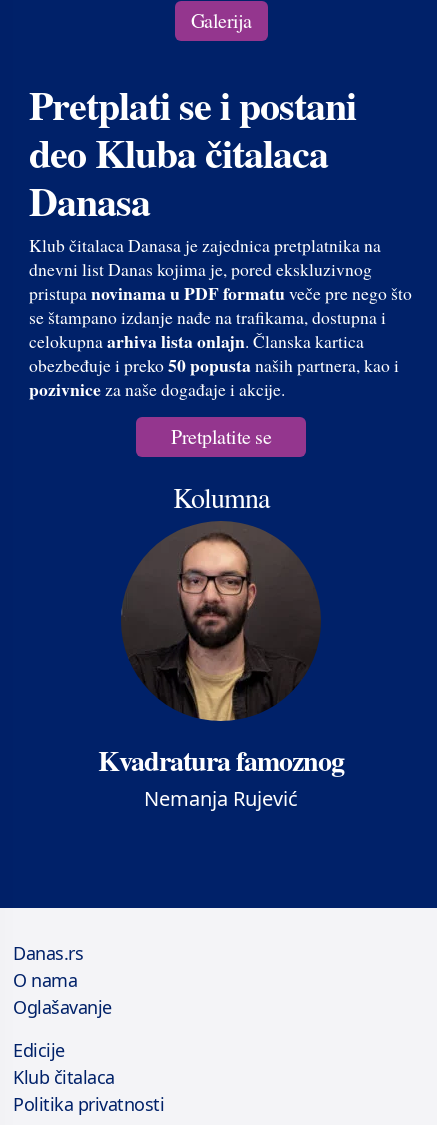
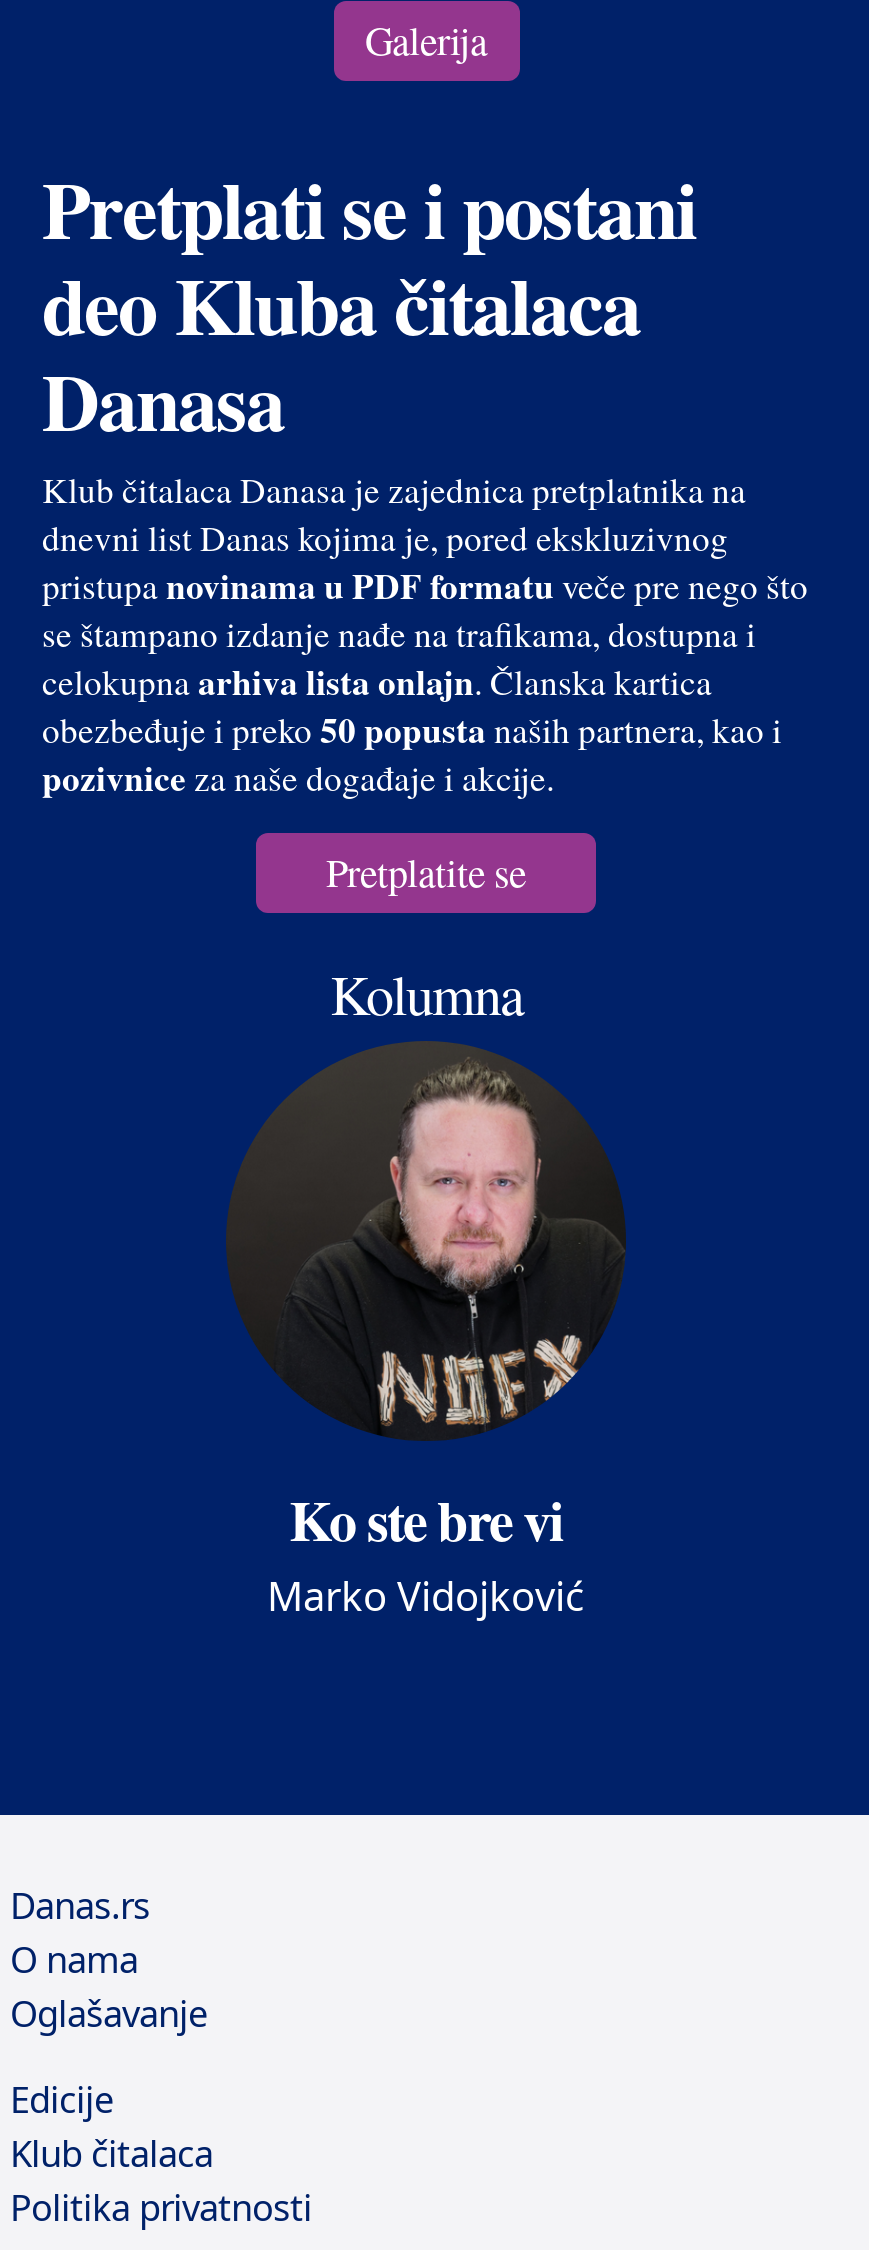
[98,536,344,812] [image] | Kvadratura famoznog | Nemanja Rujević -> [267,1072,585,1624] [image] | Ko ste bre vi | Marko Vidojković

